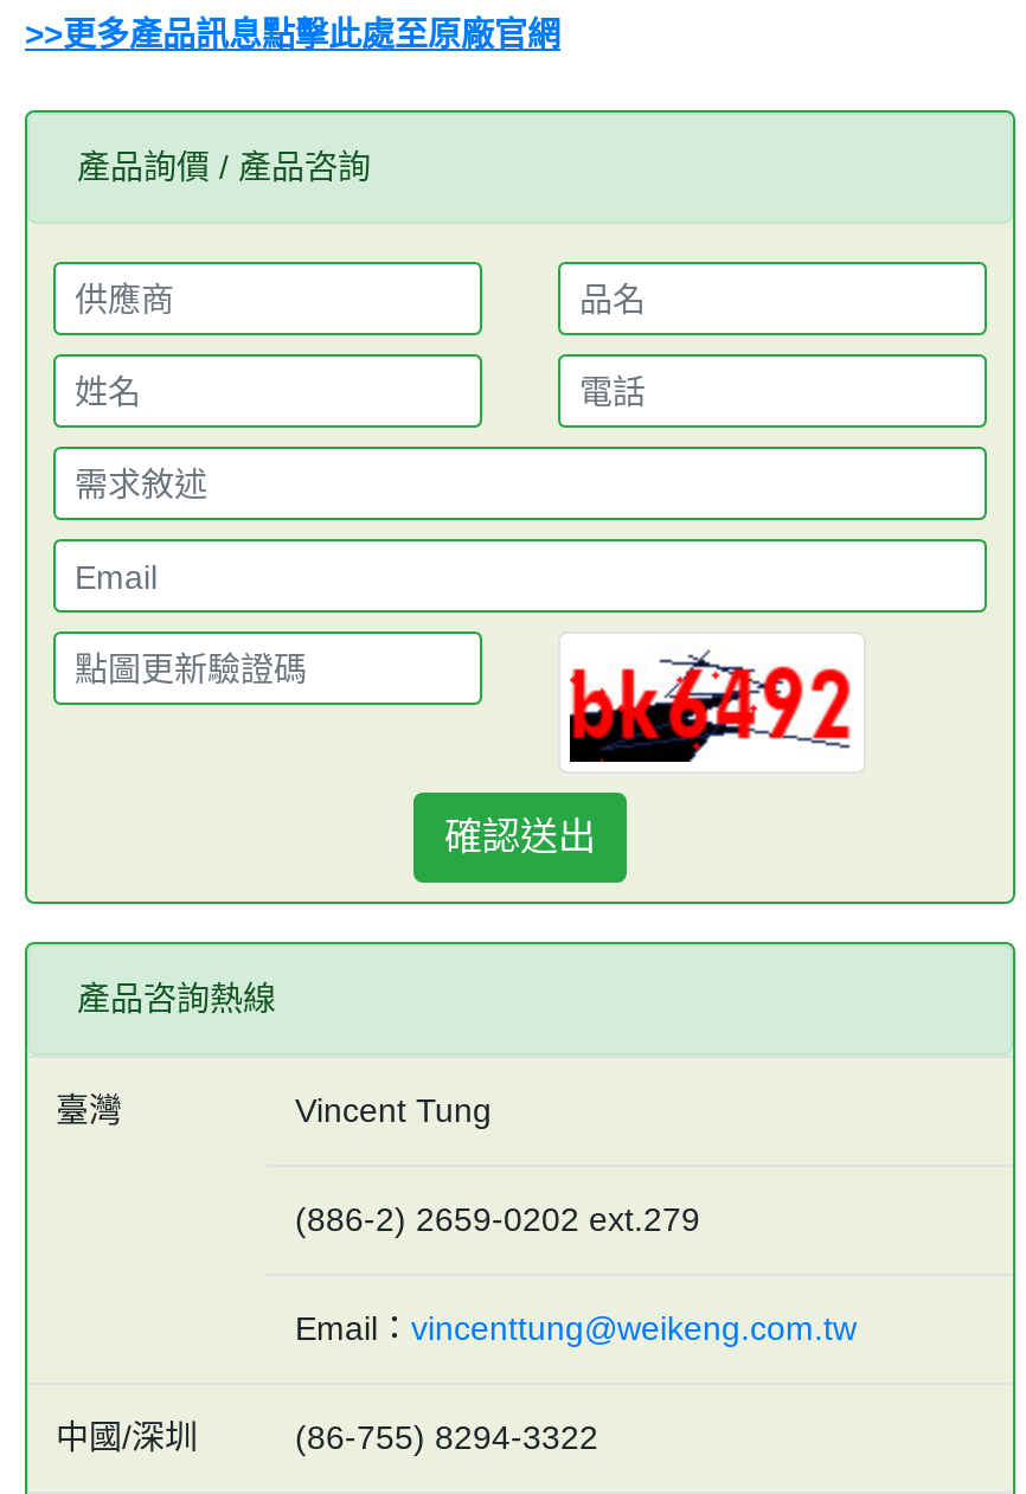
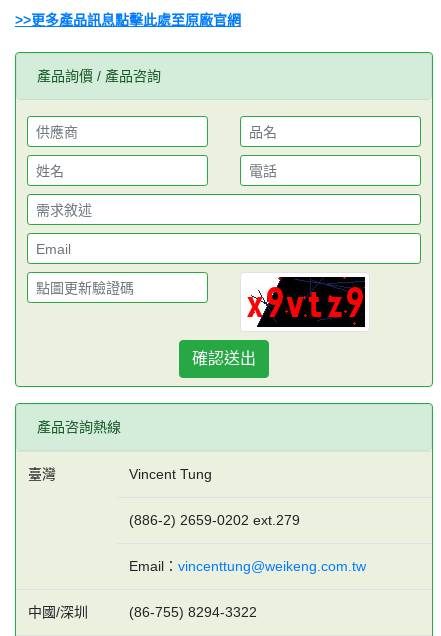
[567,643,854,764] [image] -> [245,276,366,328] [image]

